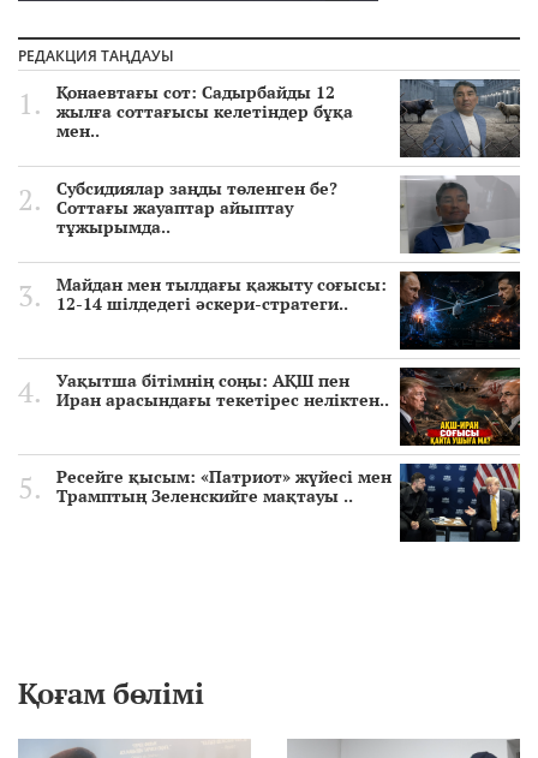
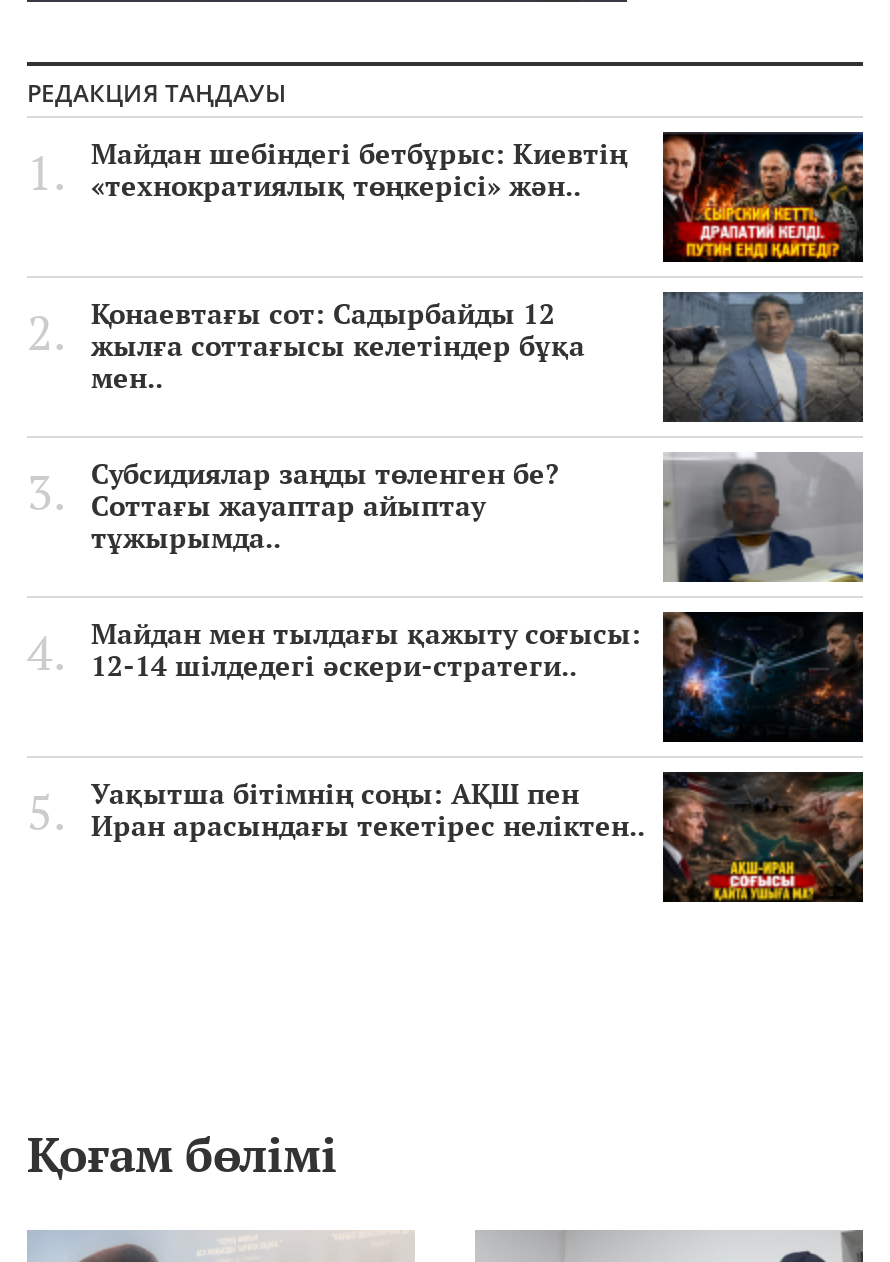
none -> [91,132,865,262] [image] | Майдан шебіндегі бетбұрыс: Киевтің | «технократиялық төңкерісі» жән..
moved [56,78,522,411] -> [91,290,867,844]: [image] | Қонаевтағы сот: Садырбайды 12 | жылға соттағысы келетіндер бұқа | ... | Уақытша бітімнің соңы: АҚШ пен | Иран арасындағы текетірес неліктен..
[56,462,521,543] [image] | Ресейге қысым: «Патриот» жүйесі мен | Трамптың Зеленскийге мақтауы .. -> none

